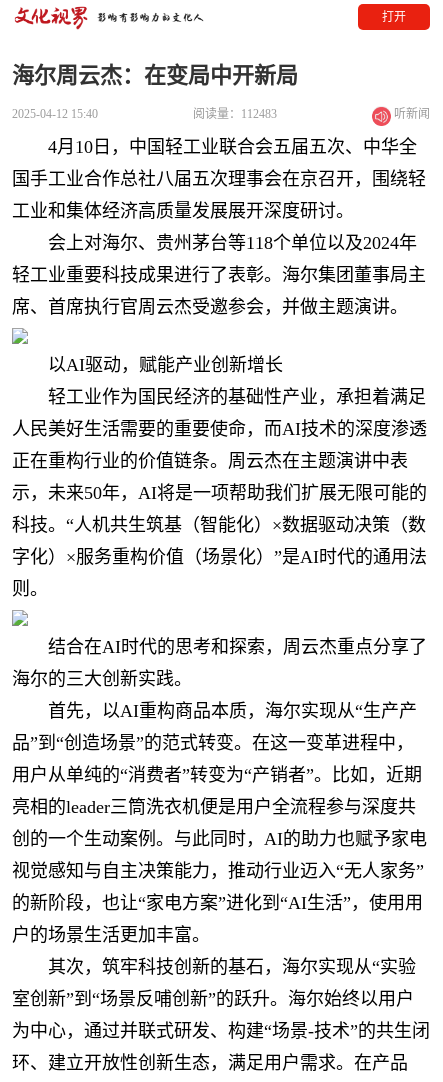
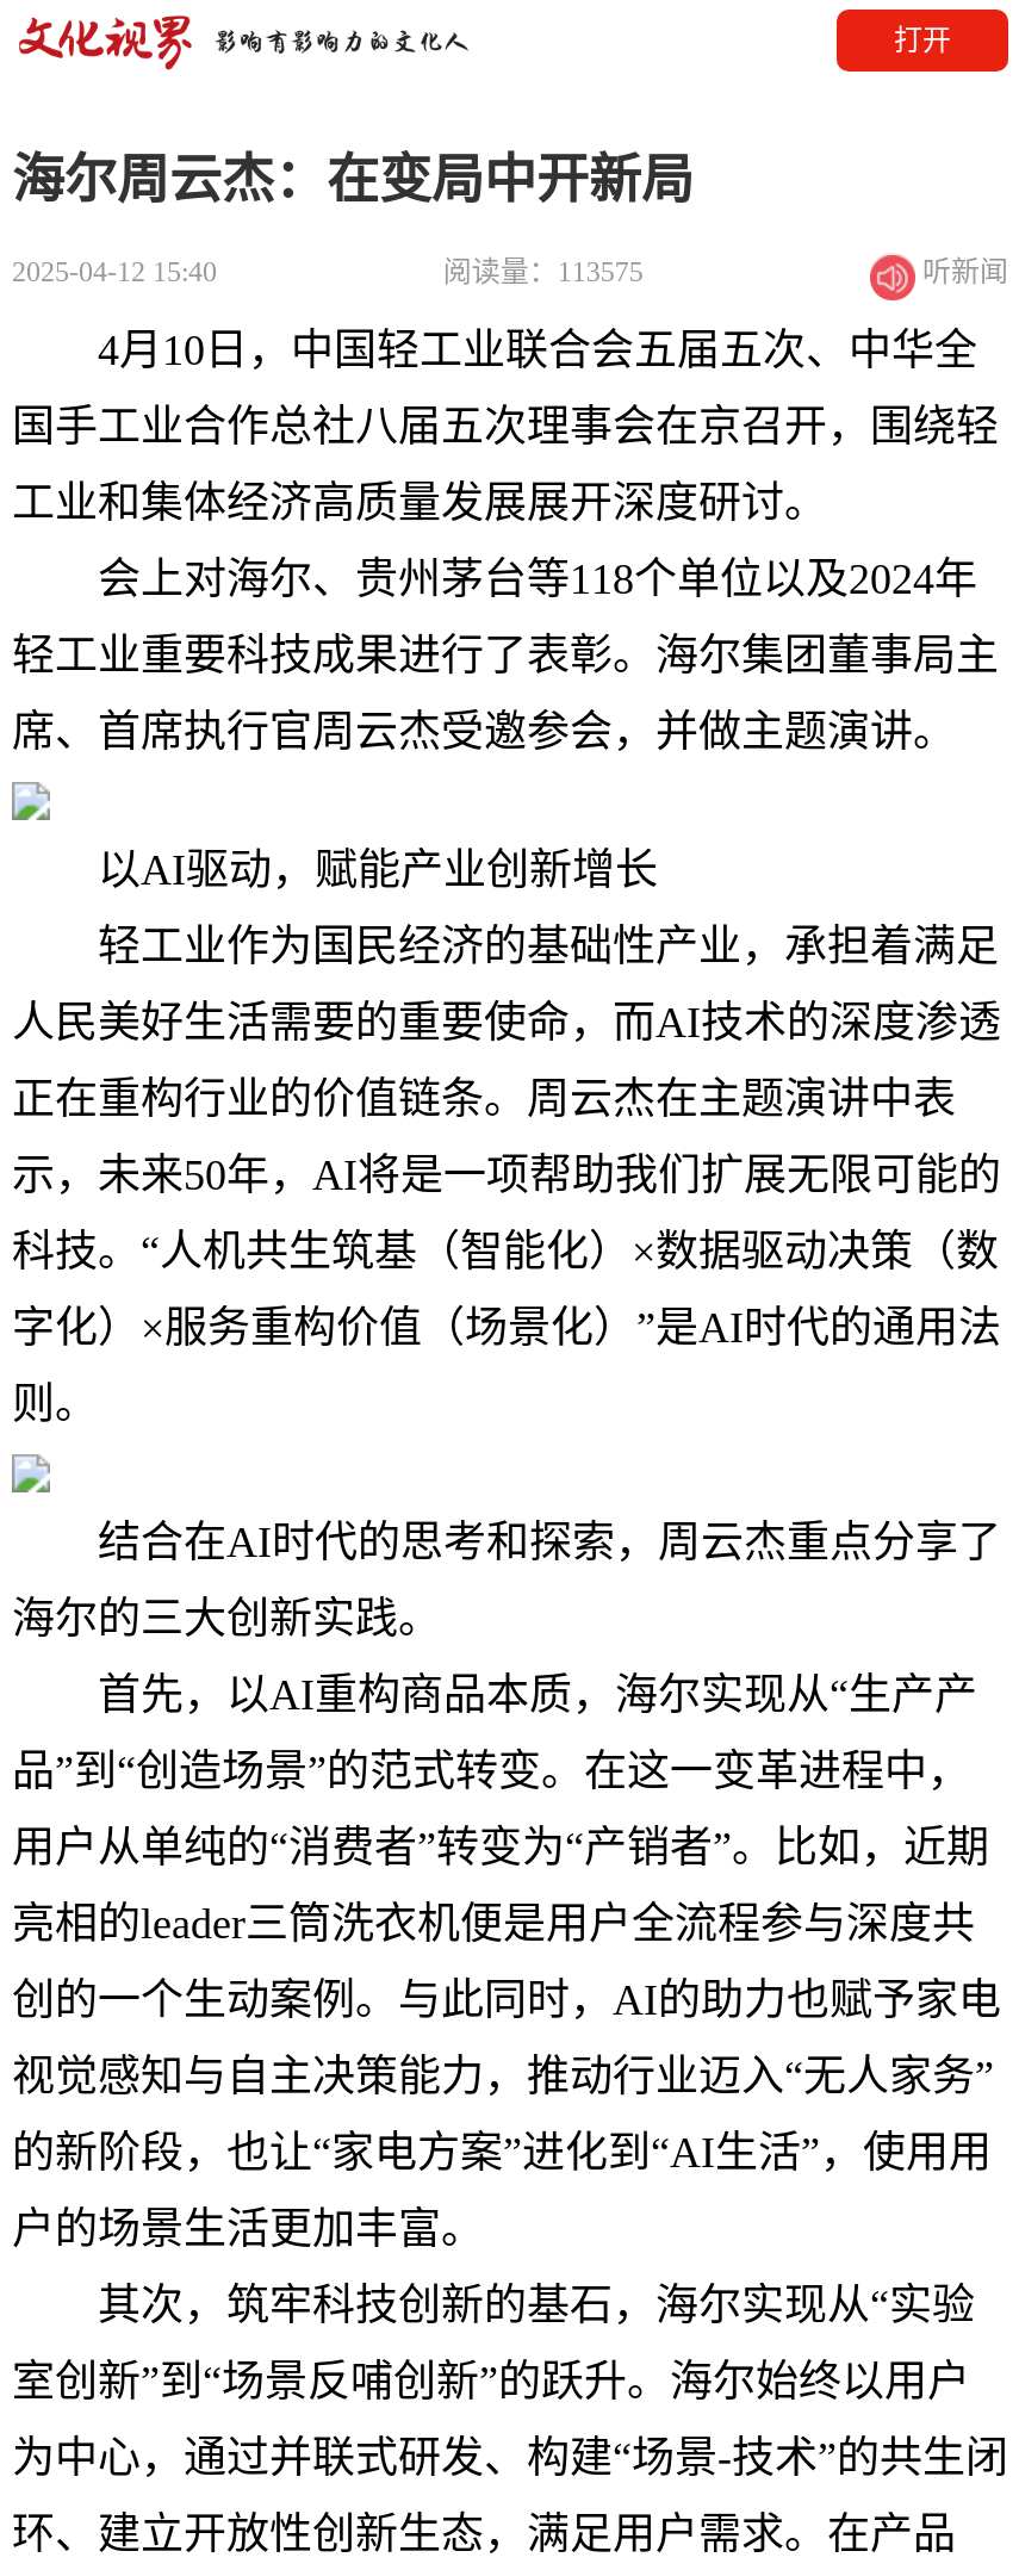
[193,107,277,121] 阅读量：112483 -> [443,256,643,290] 阅读量：113575

